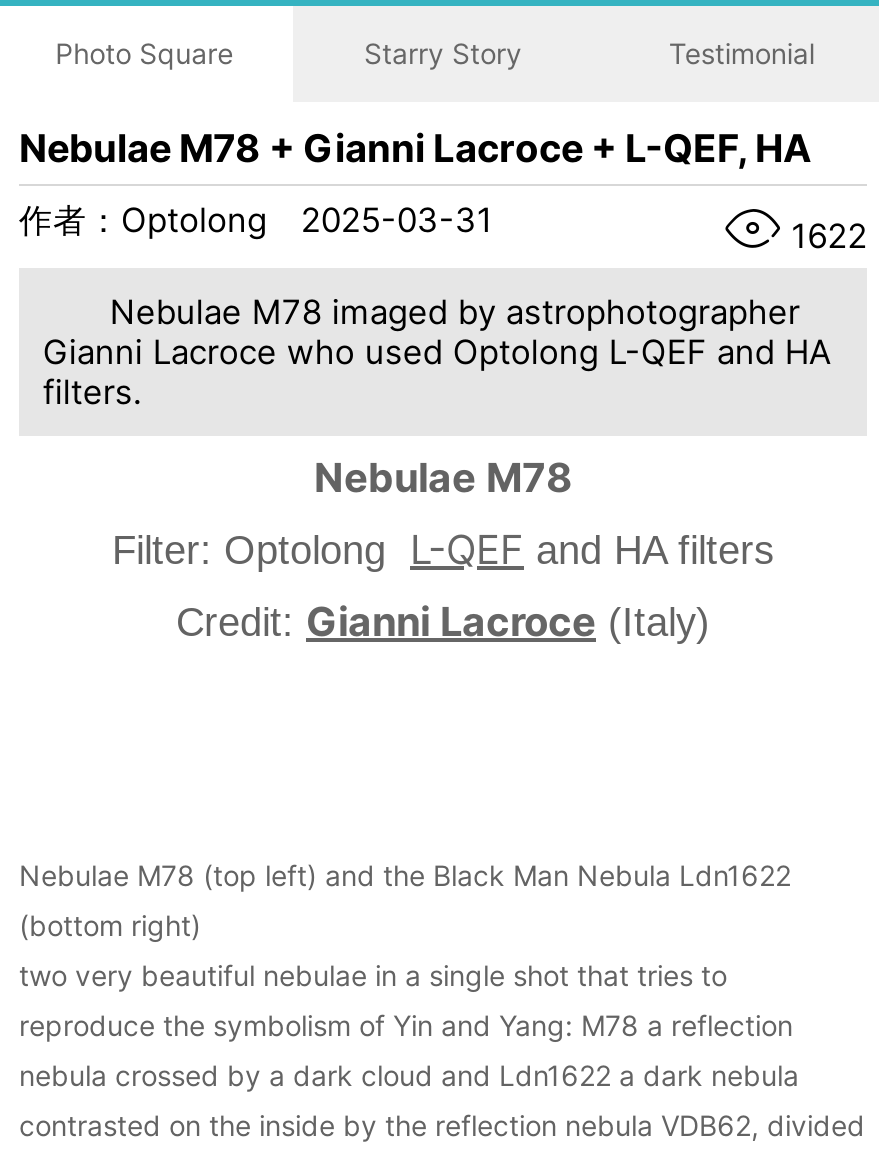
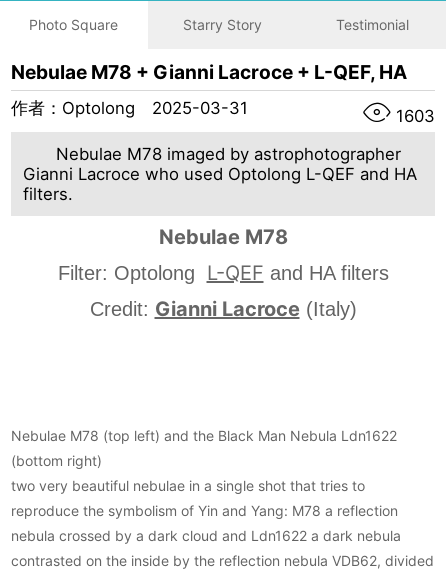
[791,217,867,257] 1622 -> [396,106,435,126] 1603

